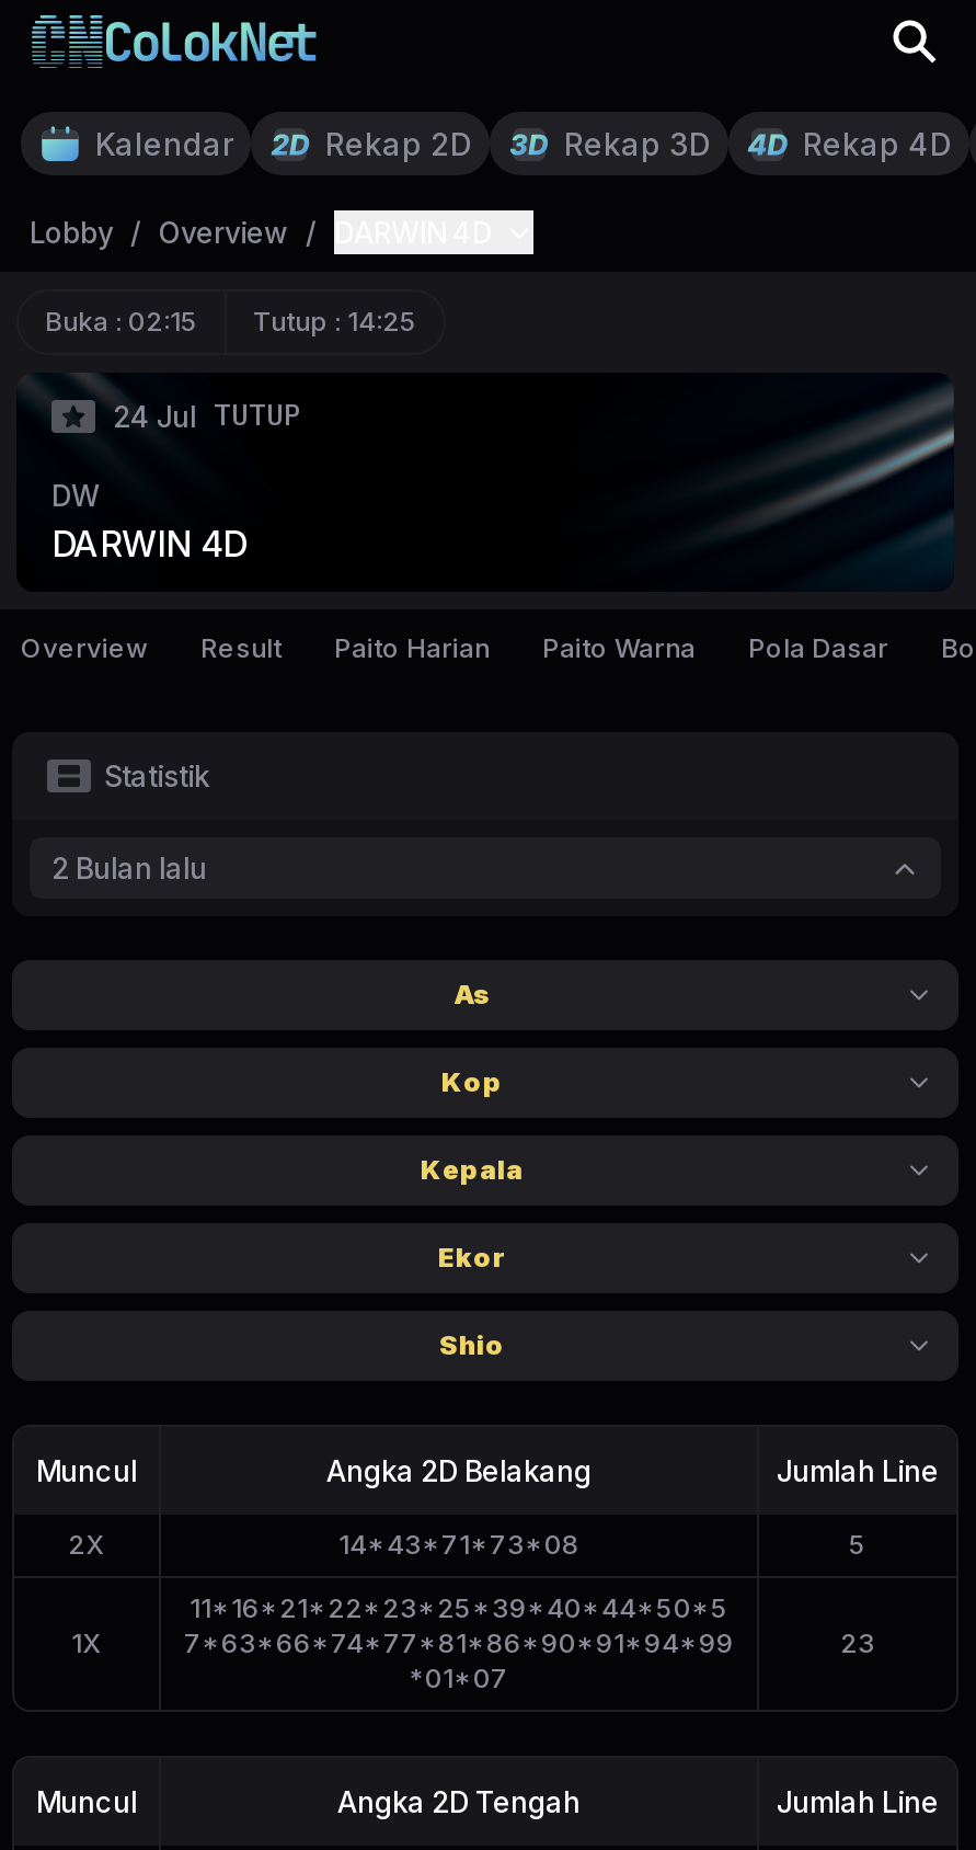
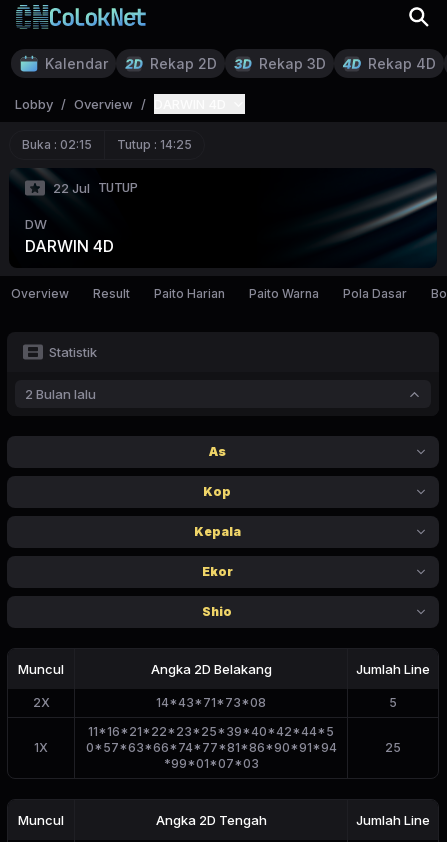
[113,397,301,434] 24 Jul TUTUP -> [53,179,138,196] 22 Jul TUTUP
[190,1591,728,1624] 11*16*21*22*23*25*39*40*44*50*5 -> [88,724,334,739] 11*16*21*22*23*25*39*40*42*44*5
[184,1626,734,1659] 7*63*66*74*77*81*86*90*91*94*99 -> [85,740,336,755] 0*57*63*66*74*77*81*86*90*91*94
[840,1626,875,1659] 23 -> [385,740,401,755] 25
[410,1661,508,1694] *01*07 -> [163,756,258,771] *99*01*07*03

